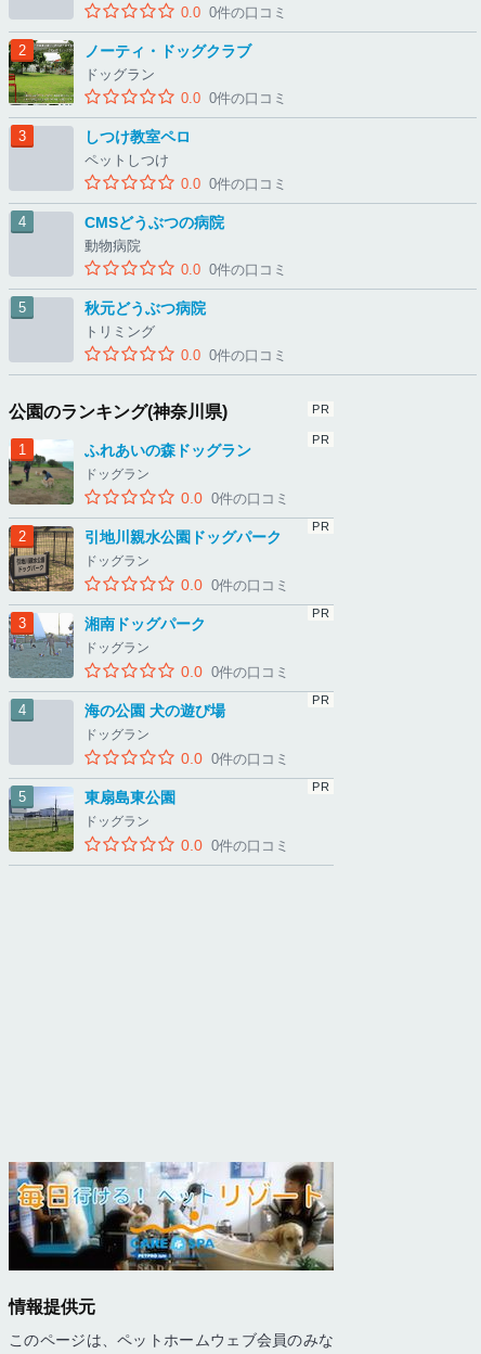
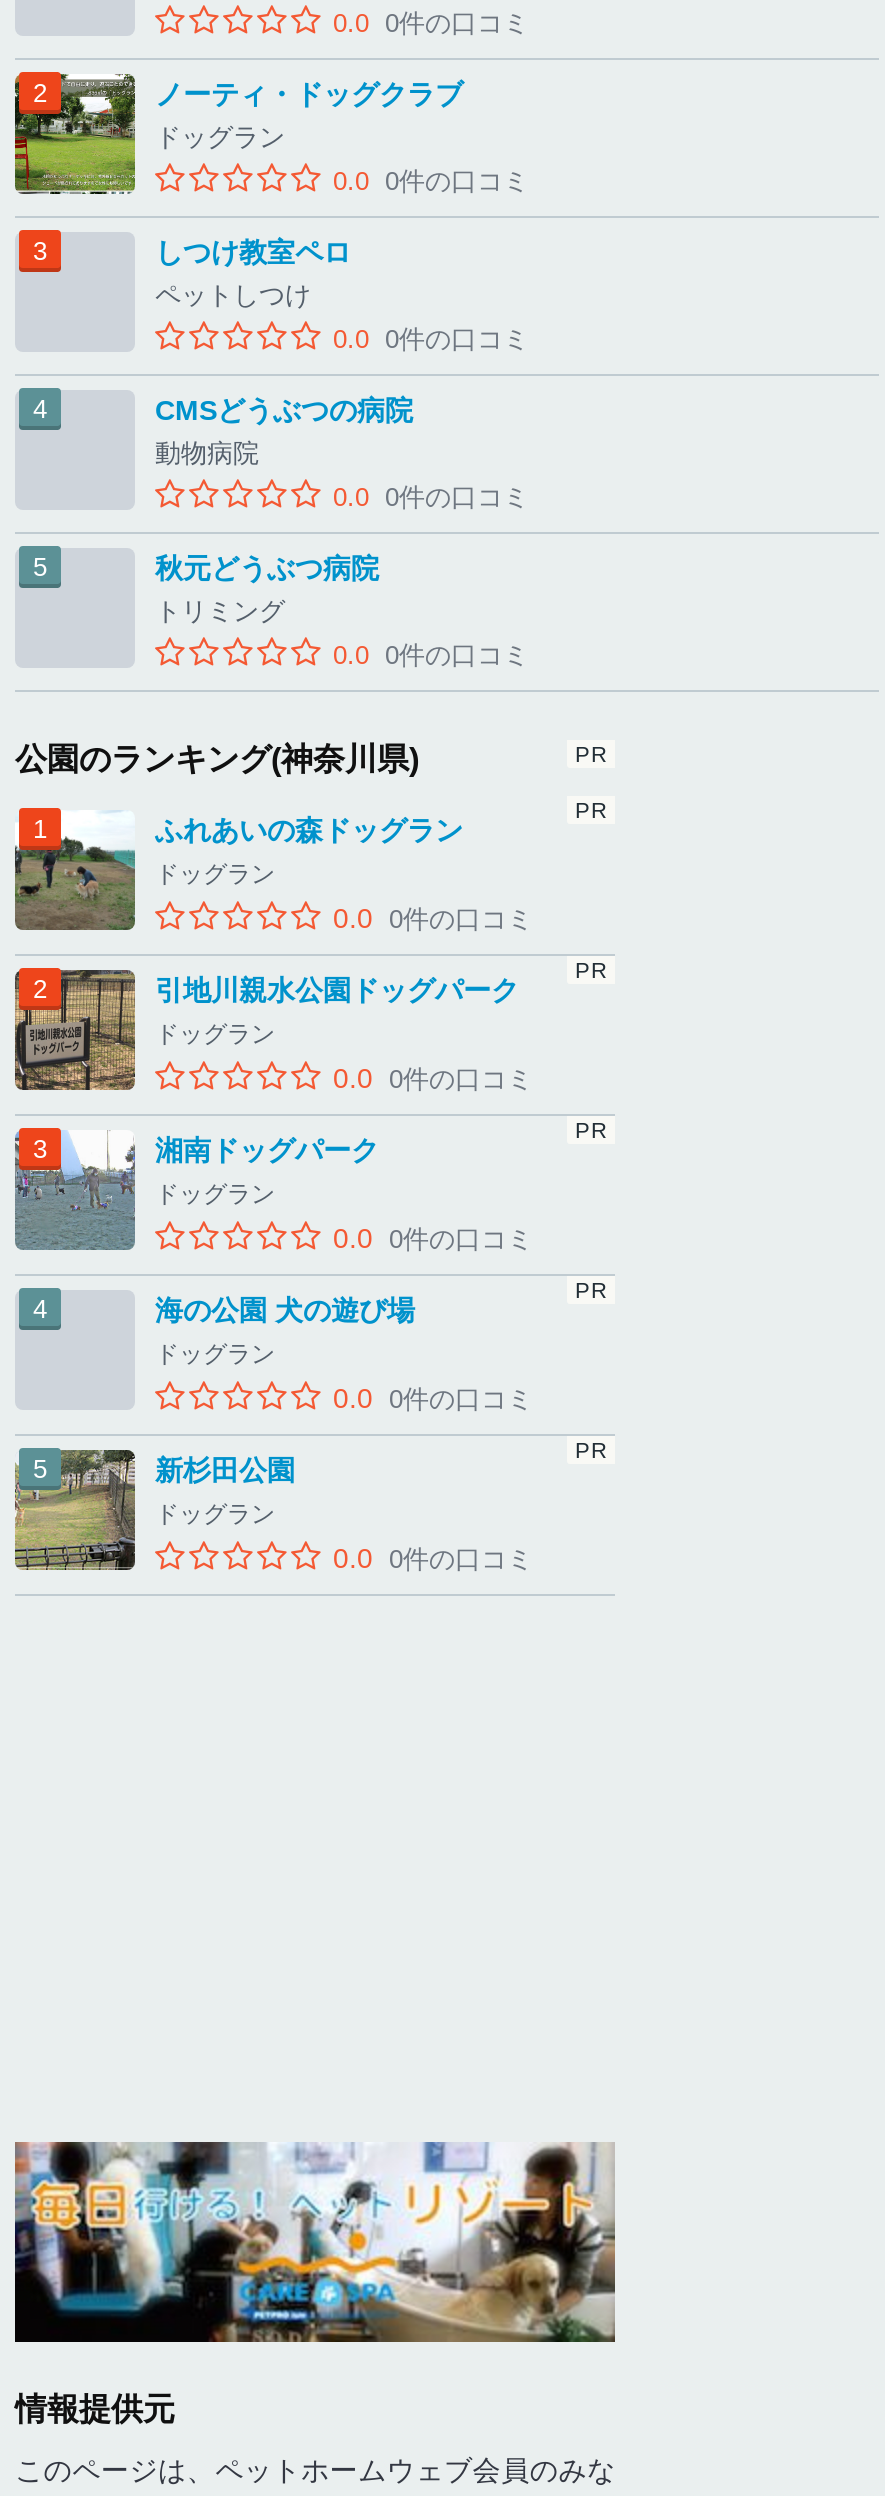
[9,787,175,851] [image] | 東扇島東公園 -> [15,1448,295,1570] [image] | 新杉田公園

